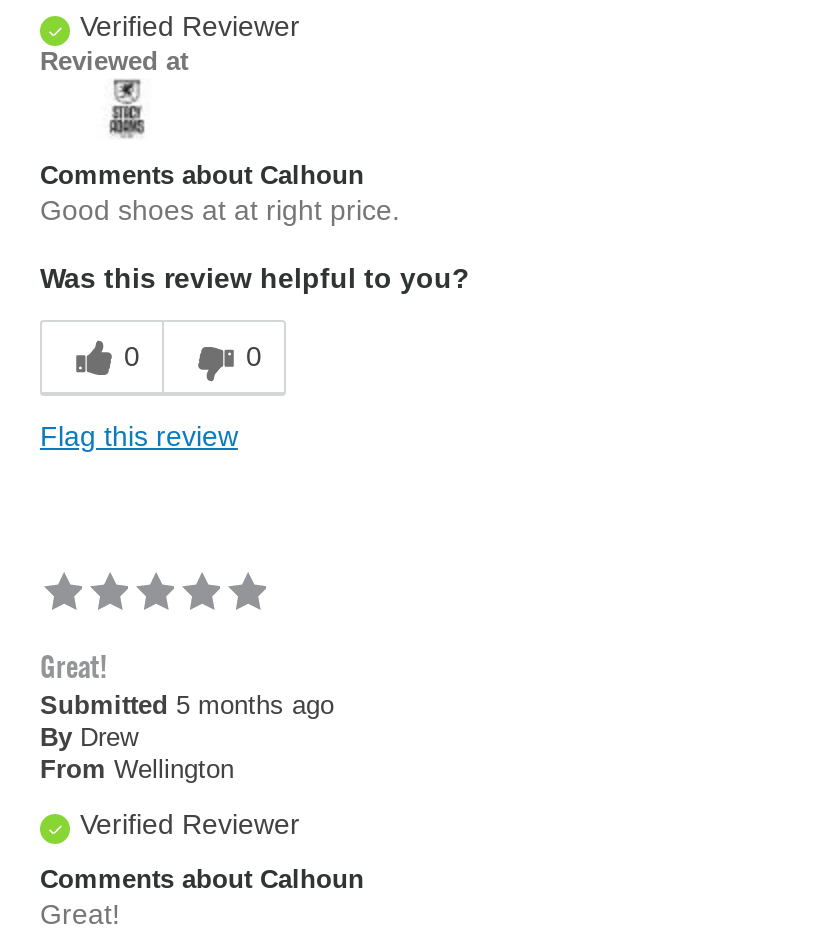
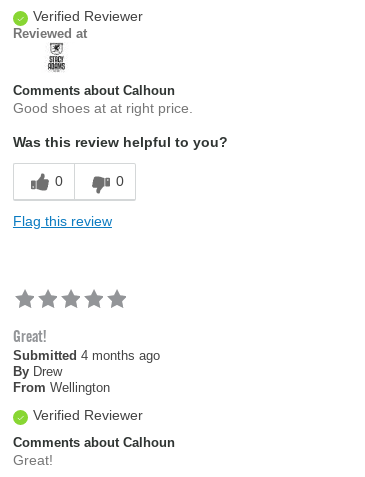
[40,690,334,720] Submitted 5 months ago -> [13,348,160,363] Submitted 4 months ago

